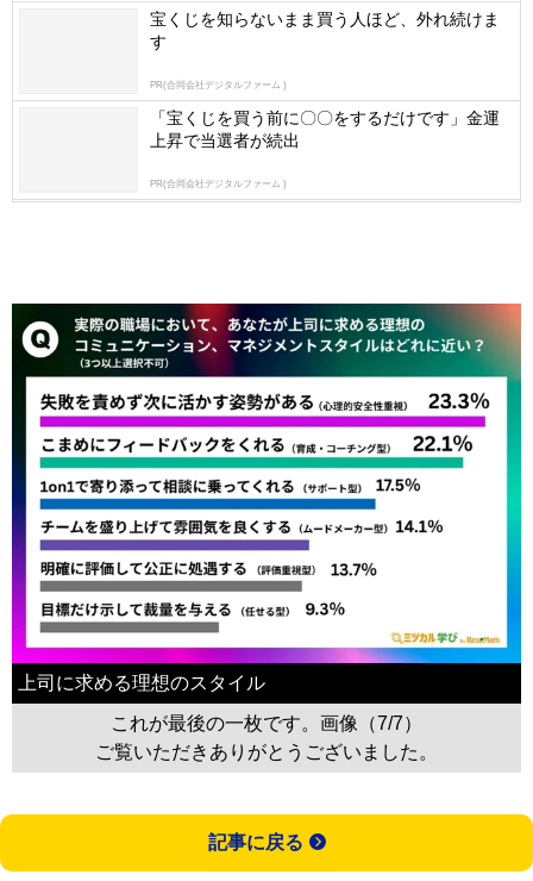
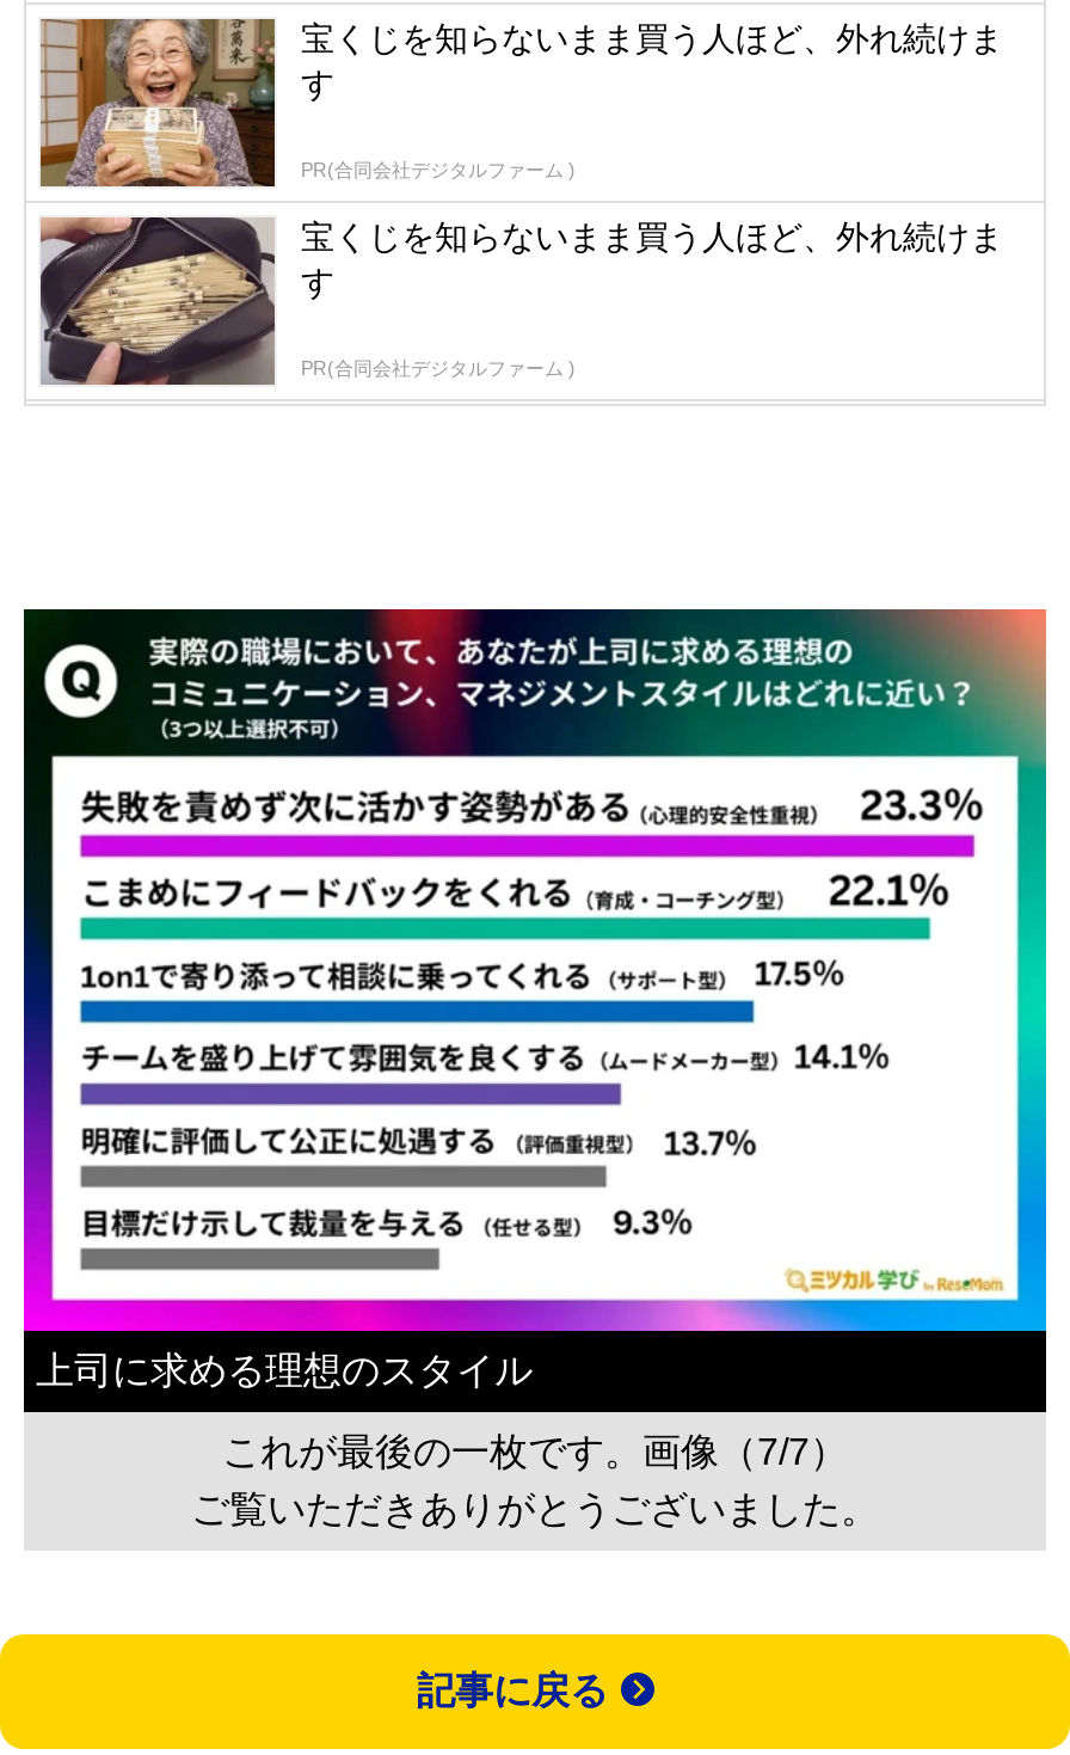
none -> [38,17,277,189] [image]
none -> [38,215,277,387] [image]
[150,108,500,150] 「宝くじを買う前に〇〇をするだけです」金運 | 上昇で当選者が続出 -> [301,218,1003,301] 宝くじを知らないまま買う人ほど、外れ続けま | す

